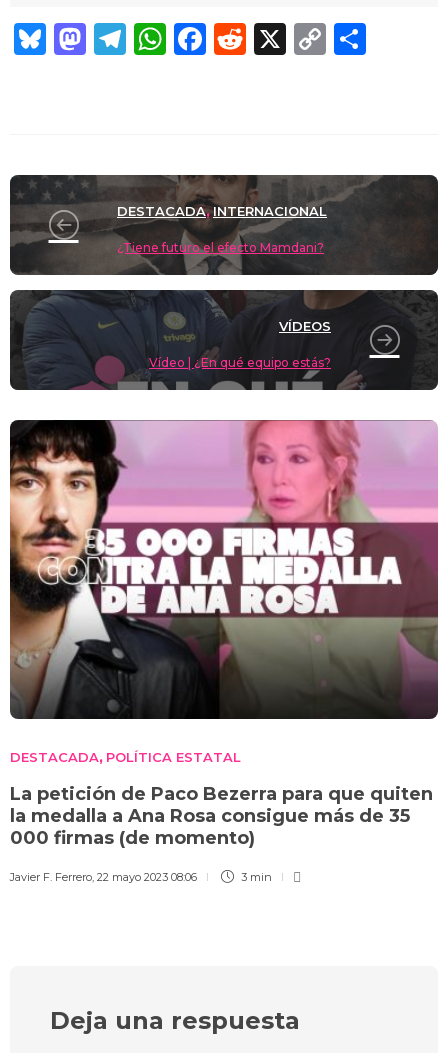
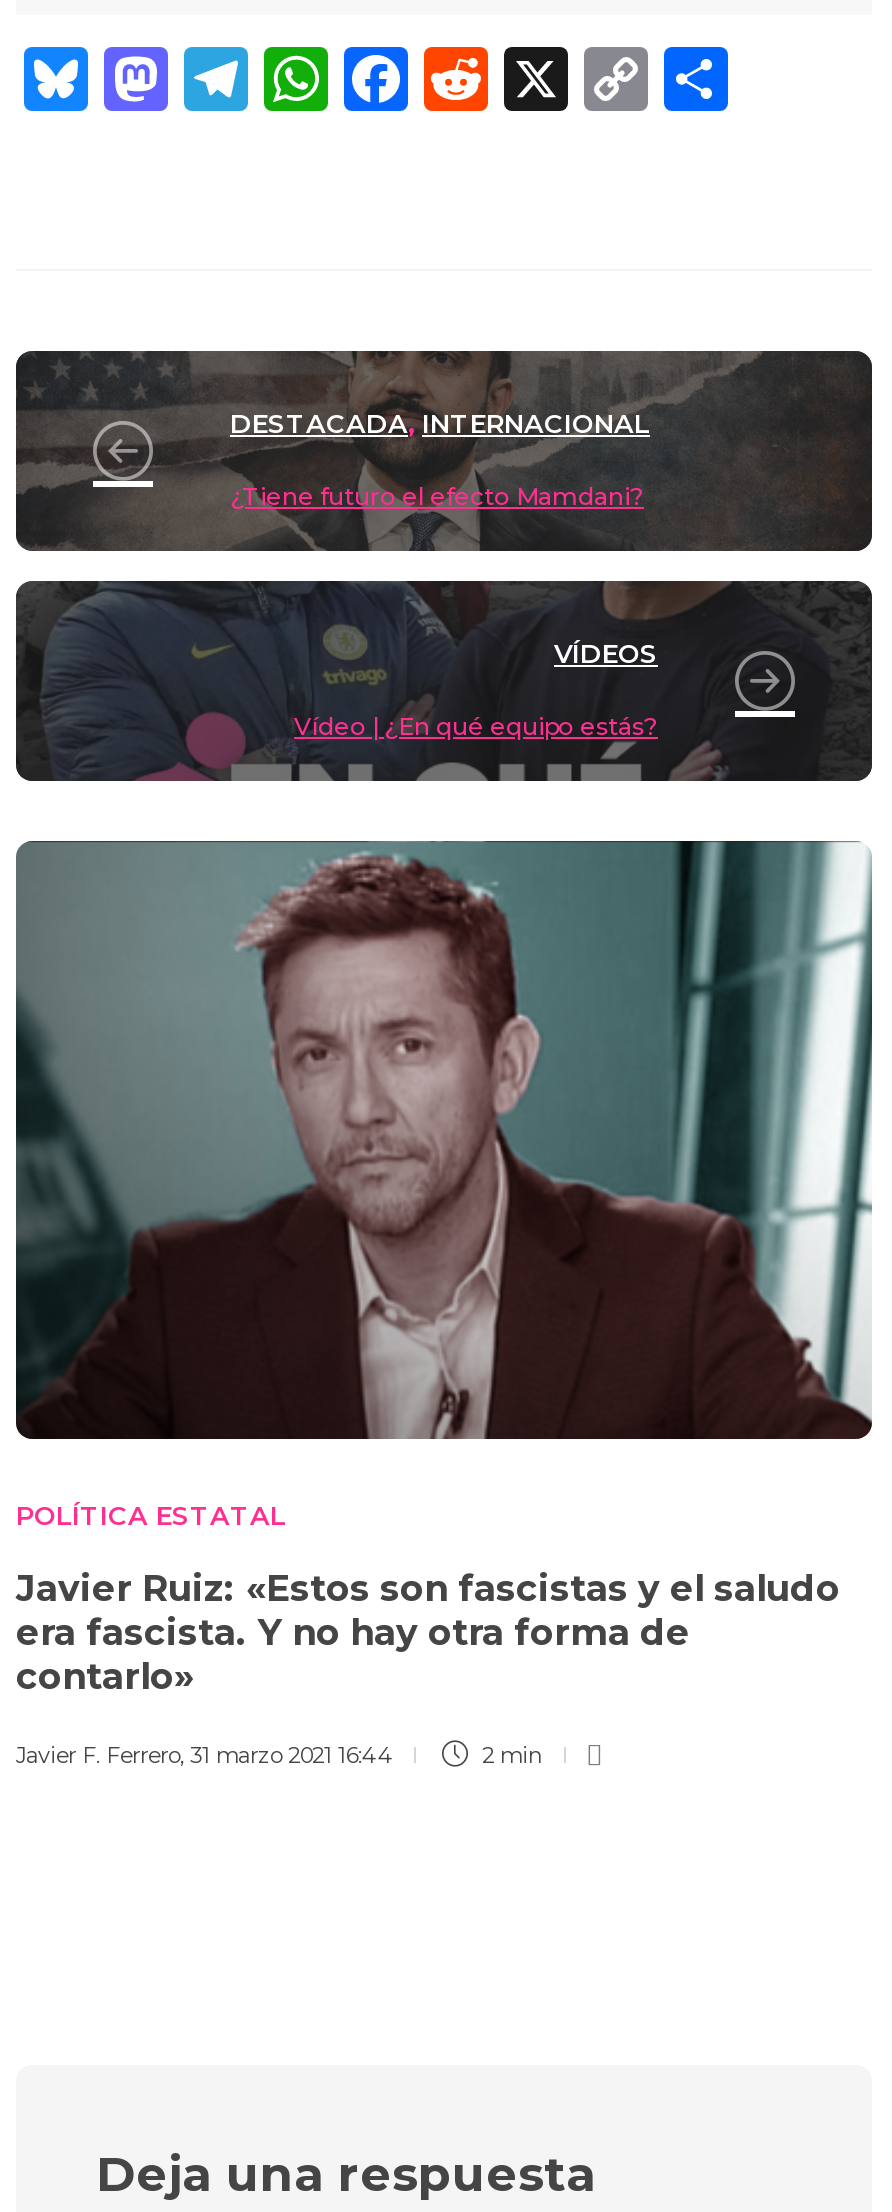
[9,419,439,765] [image] | DESTACADA, POLÍTICA ESTATAL -> [14,839,874,1532] [image] | POLÍTICA ESTATAL
[10,783,433,849] La petición de Paco Bezerra para que quiten | la medalla a Ana Rosa consigue más de 35 | 000 firmas (de momento) -> [16,1568,840,1700] Javier Ruiz: «Estos son fascistas y el saludo | era fascista. Y no hay otra forma de | contarlo»
[10,870,272,884] Javier F. Ferrero, 22 mayo 2023 08:06 | 3 min -> [16,1742,544,1770] Javier F. Ferrero, 31 marzo 2021 16:44 | 2 min

